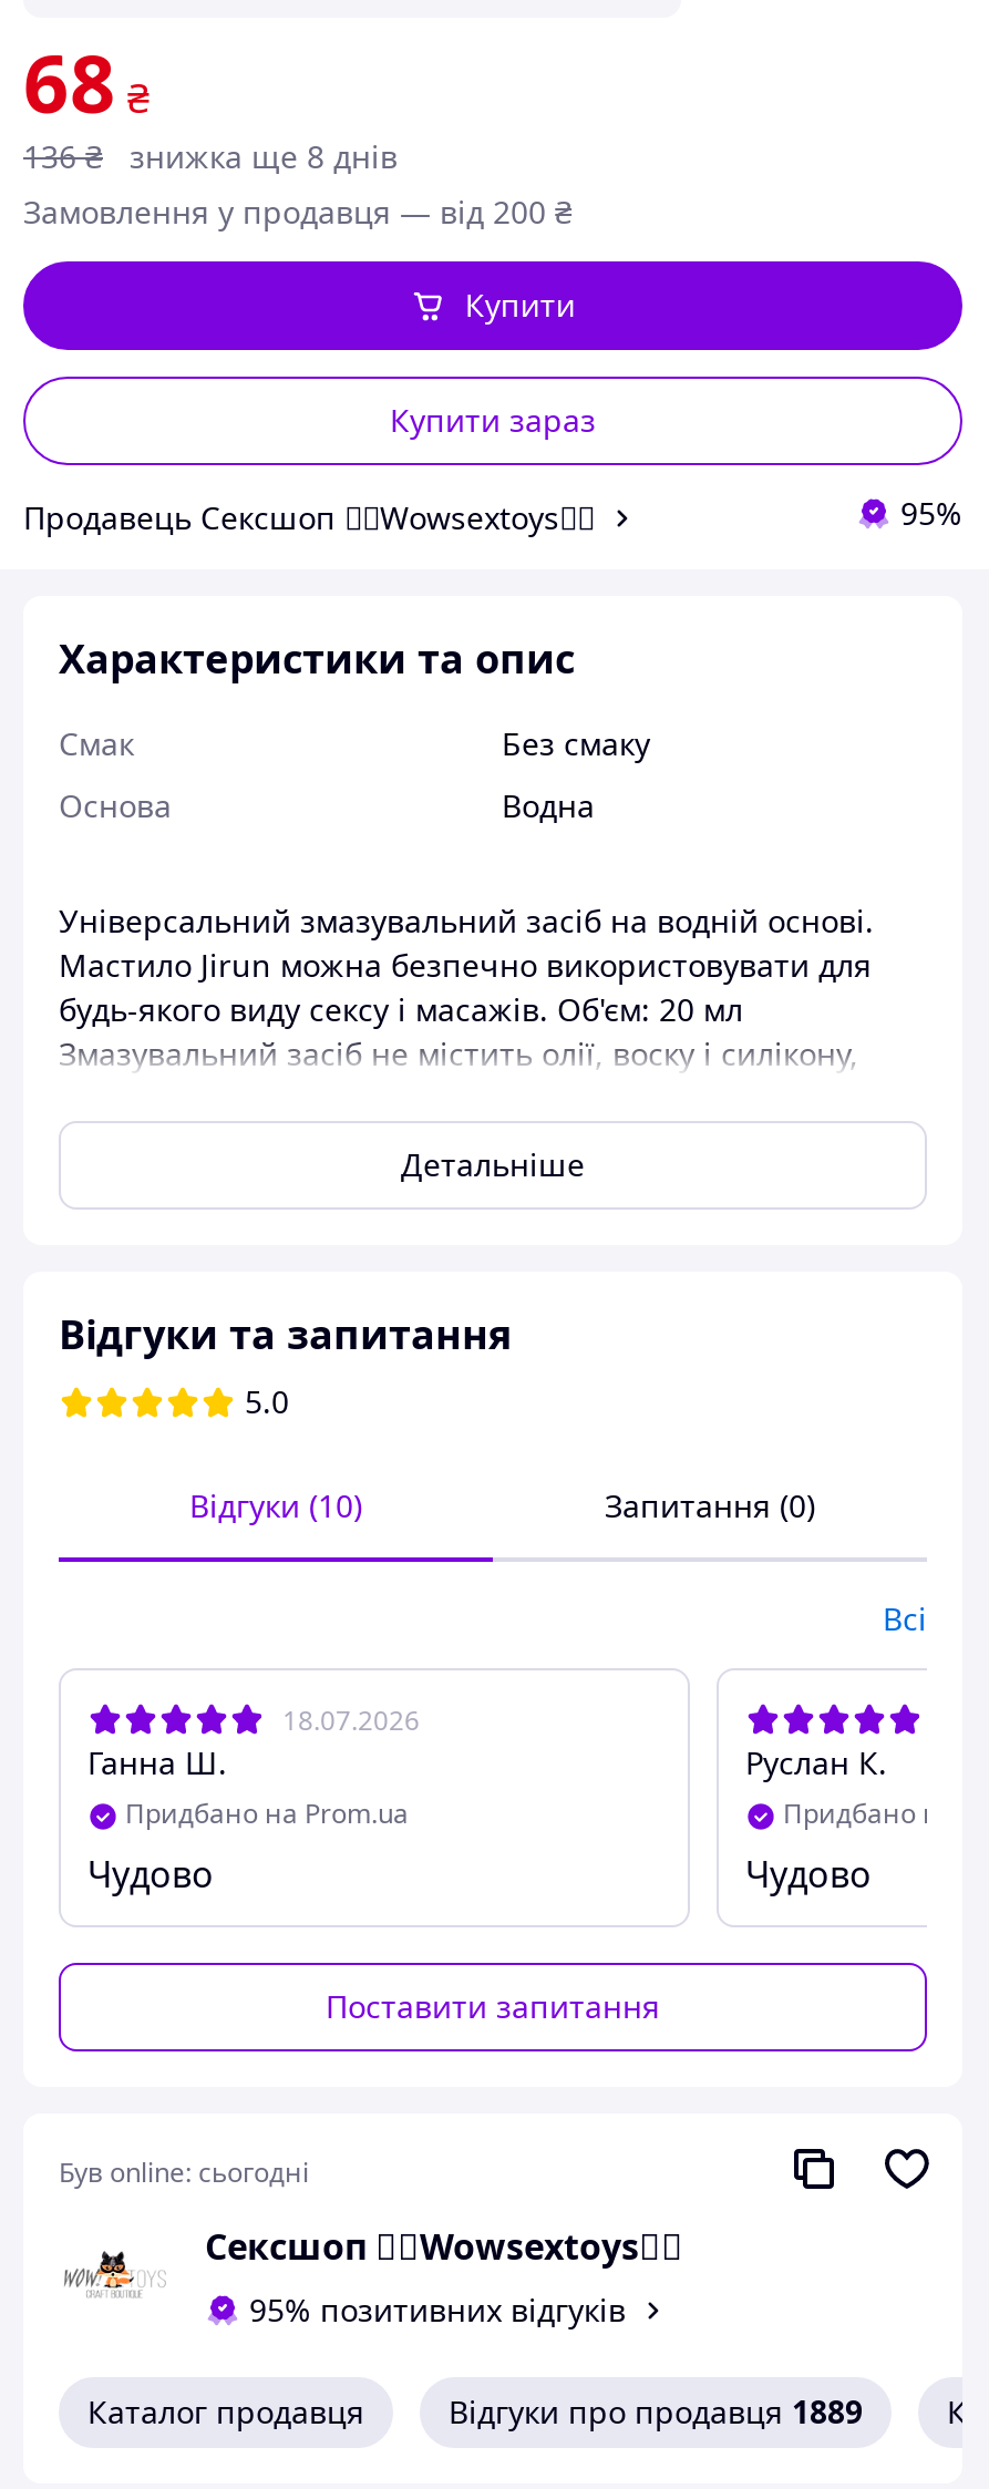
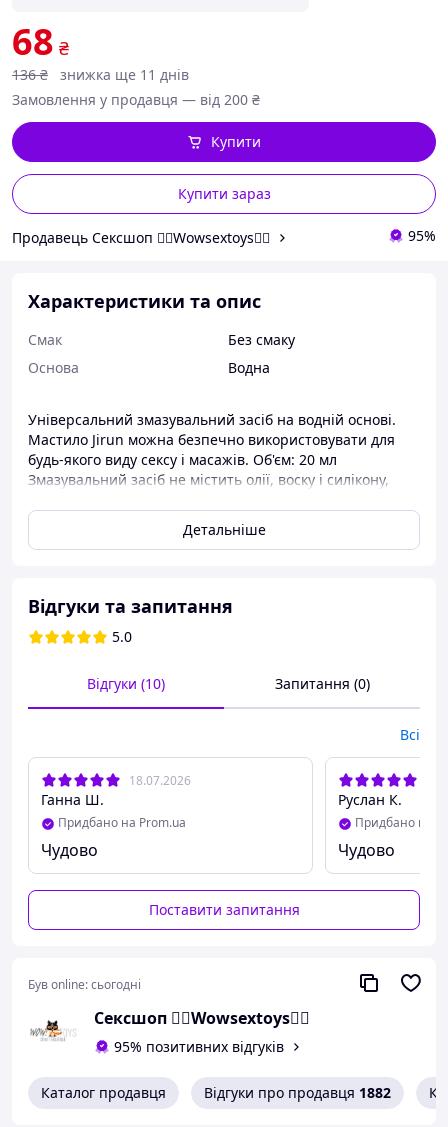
[130,135,398,177] знижка ще 8 днів -> [60,65,189,84] знижка ще 11 днів
[449,2390,863,2433] Відгуки про продавця 1889 -> [204,1083,391,1102] Відгуки про продавця 1882

